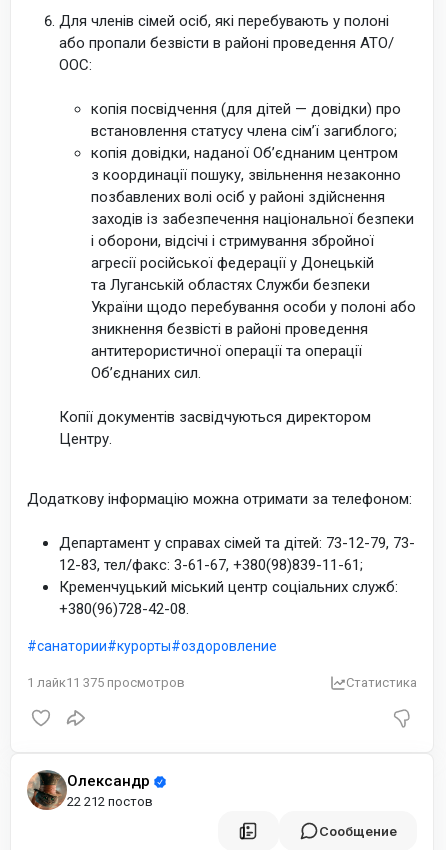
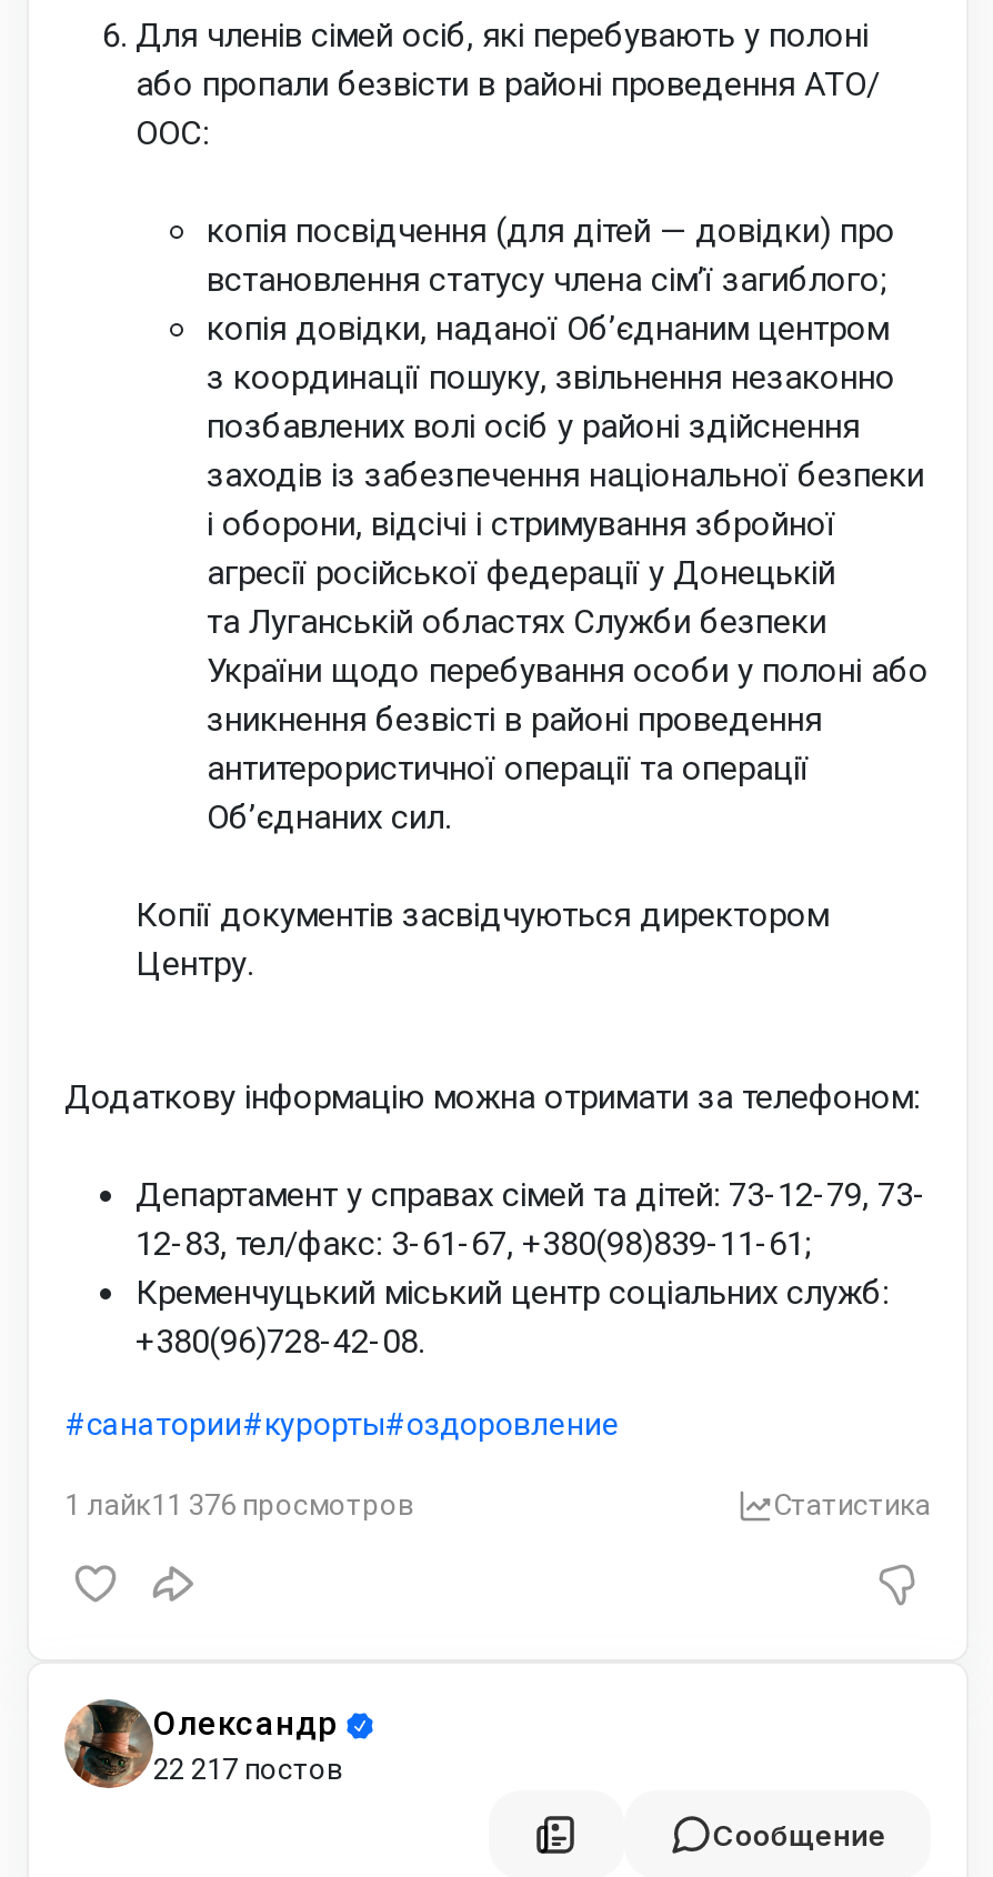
[27,675,185,690] 1 лайк11 375 просмотров -> [64,1488,415,1522] 1 лайк11 376 просмотров
[67,794,153,809] 22 212 постов -> [153,1753,344,1786] 22 217 постов

